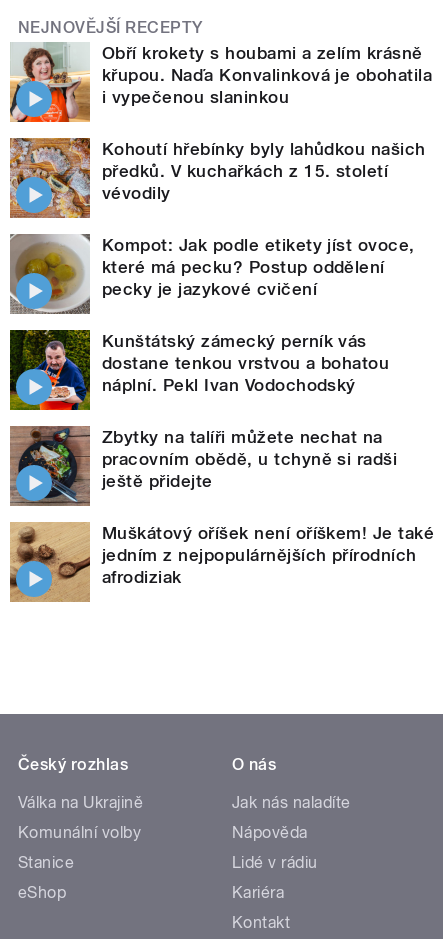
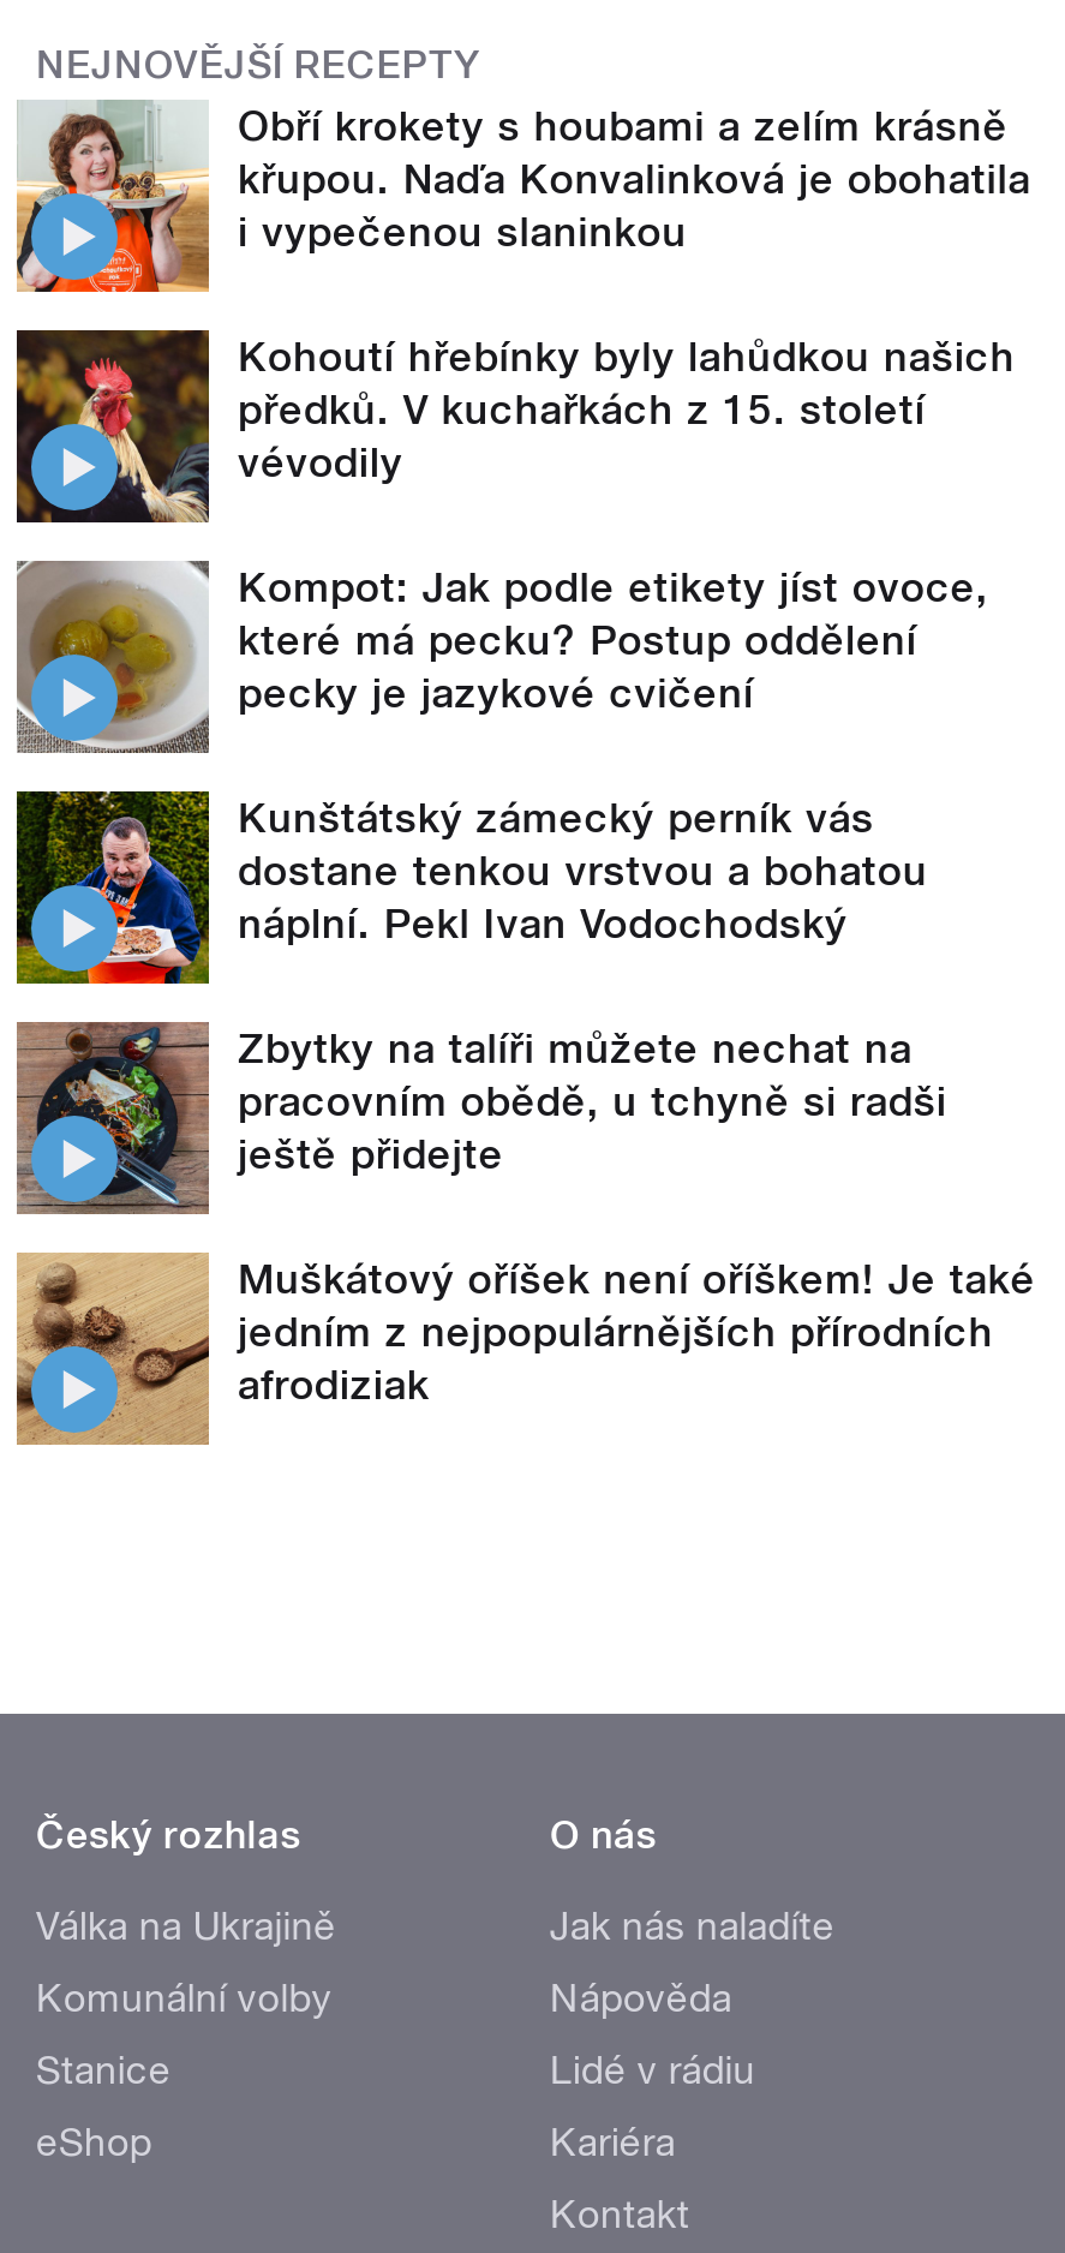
[9,137,91,219] [image] -> [14,328,211,525] [image]

